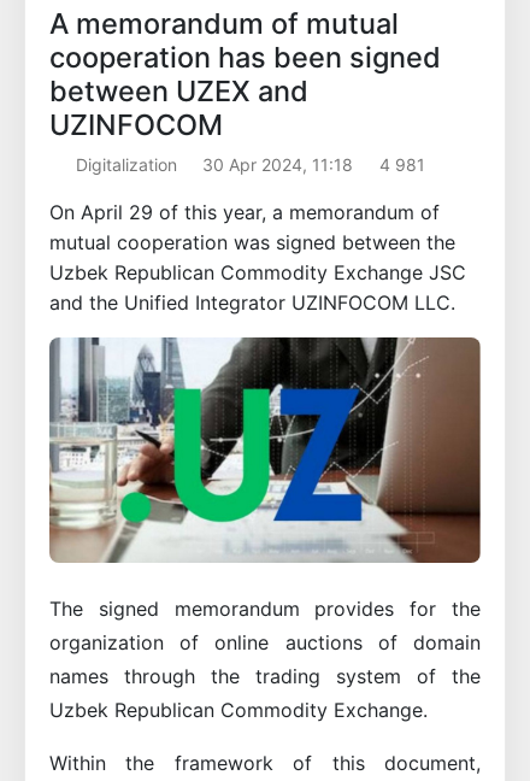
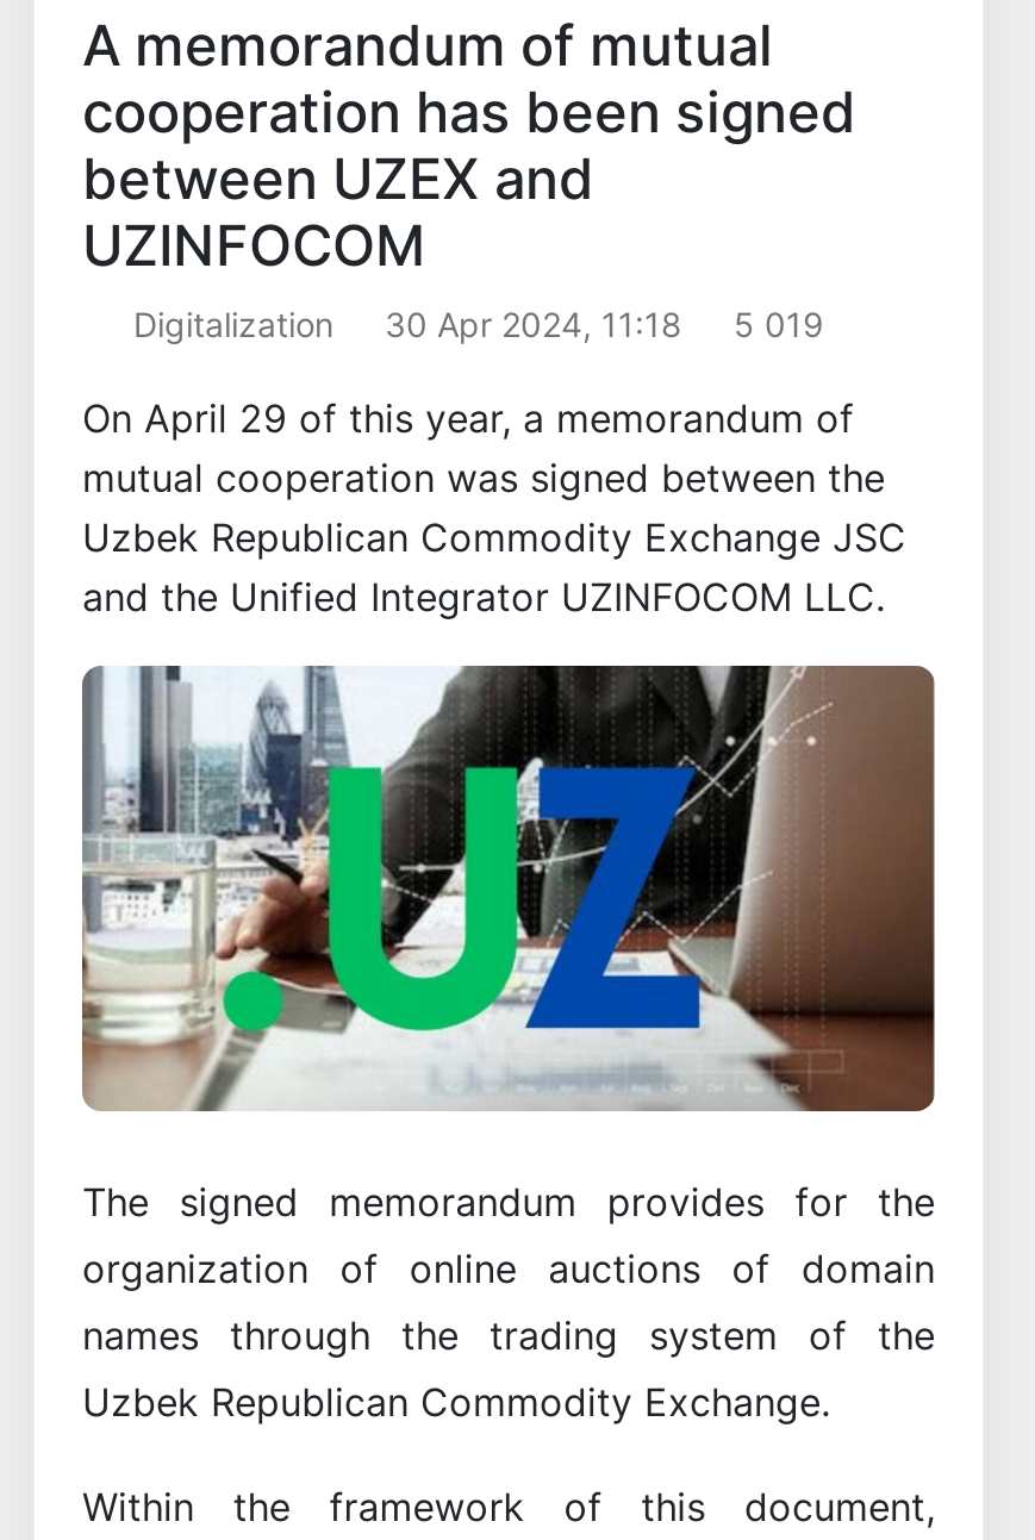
[75,155,425,175] Digitalization 30 Apr 2024, 11:18 4 981 -> [133,305,824,345] Digitalization 30 Apr 2024, 11:18 5 019

